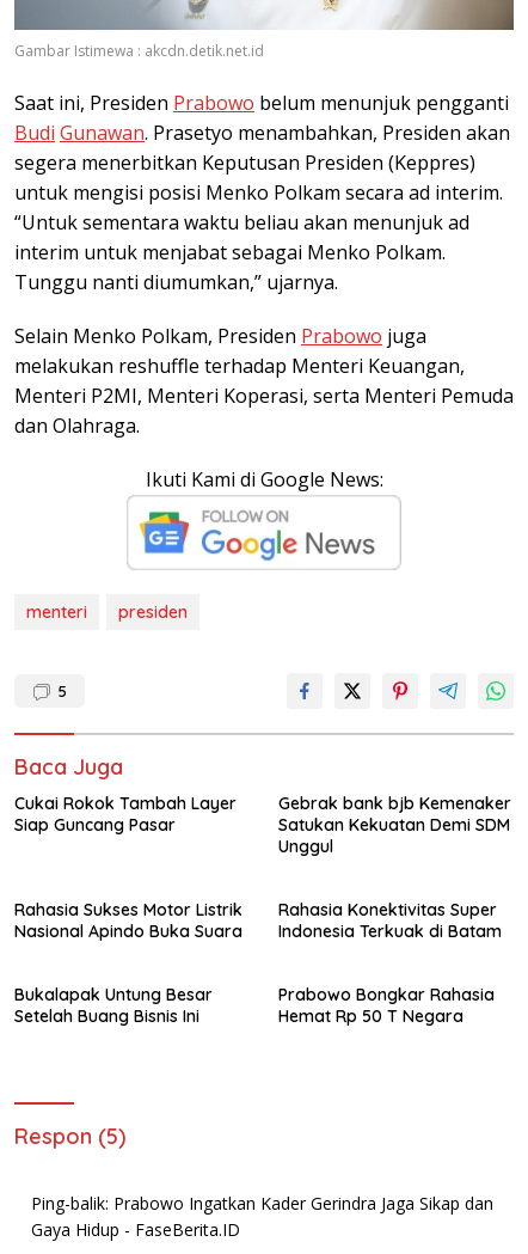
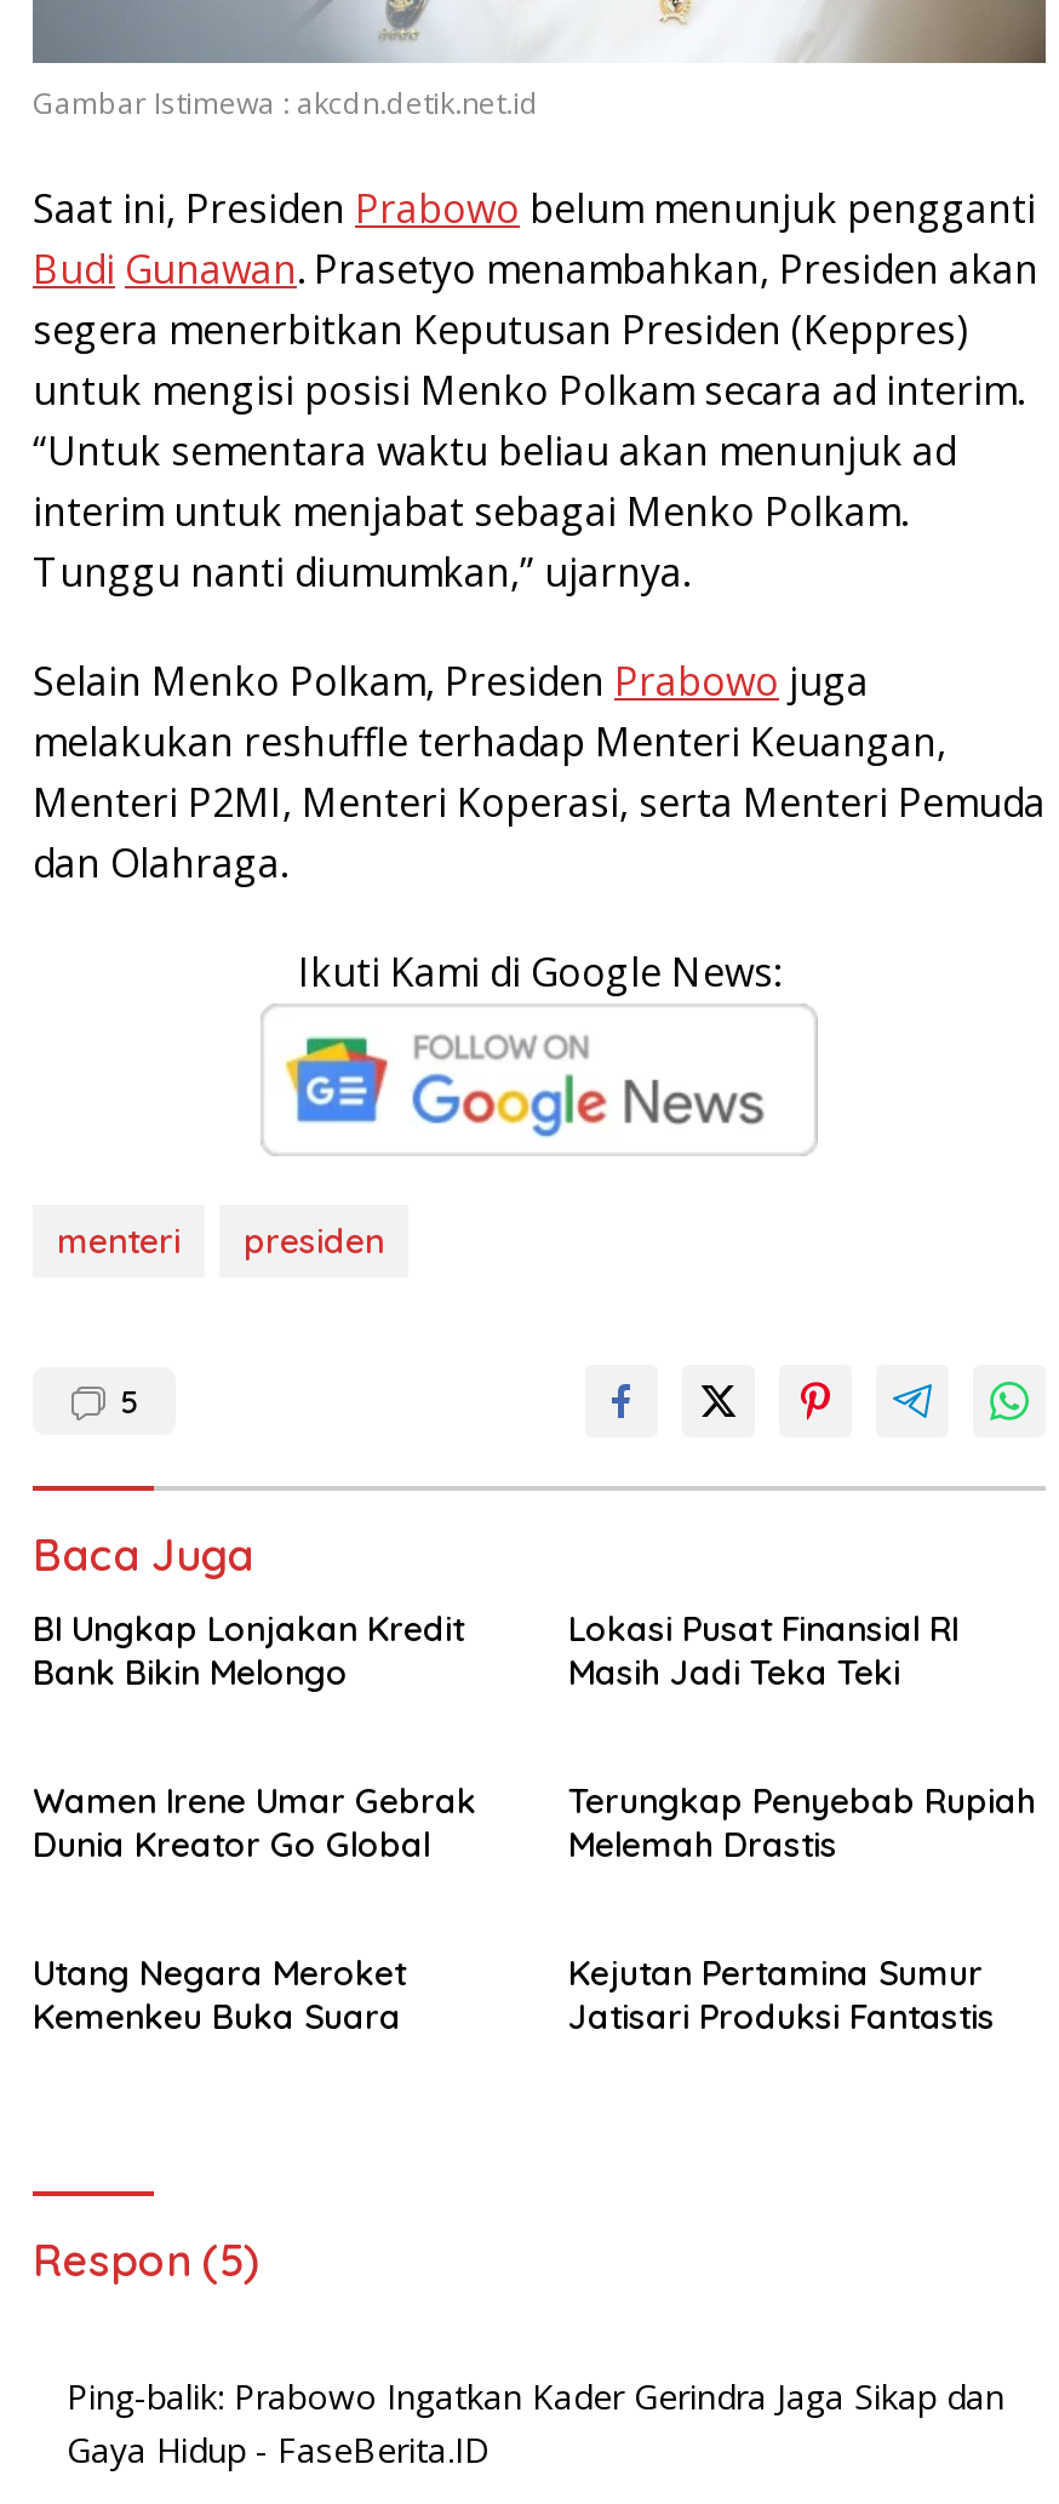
[14,792,237,835] Cukai Rokok Tambah Layer | Siap Guncang Pasar -> [33,1607,464,1694] BI Ungkap Lonjakan Kredit | Bank Bikin Melongo
[278,792,511,857] Gebrak bank bjb Kemenaker | Satukan Kekuatan Demi SDM | Unggul -> [568,1607,958,1694] Lokasi Pusat Finansial RI | Masih Jadi Teka Teki
[14,899,242,942] Rahasia Sukses Motor Listrik | Nasional Apindo Buka Suara -> [33,1779,476,1866] Wamen Irene Umar Gebrak | Dunia Kreator Go Global
[278,899,502,942] Rahasia Konektivitas Super | Indonesia Terkuak di Batam -> [568,1779,1036,1866] Terungkap Penyebab Rupiah | Melemah Drastis
[14,984,213,1027] Bukalapak Untung Besar | Setelah Buang Bisnis Ini -> [33,1951,406,2038] Utang Negara Meroket | Kemenkeu Buka Suara
[278,984,495,1027] Prabowo Bongkar Rahasia | Hemat Rp 50 T Negara -> [568,1951,995,2038] Kejutan Pertamina Sumur | Jatisari Produksi Fantastis

